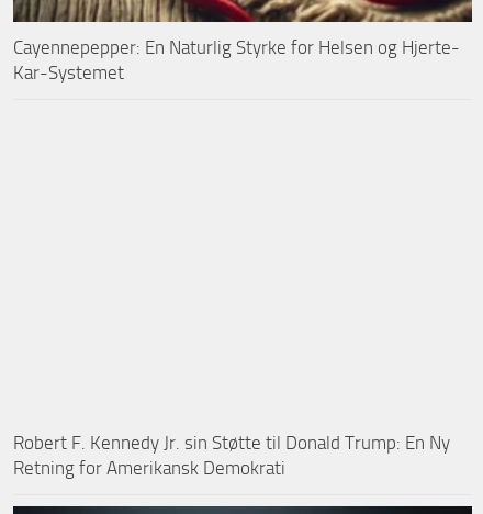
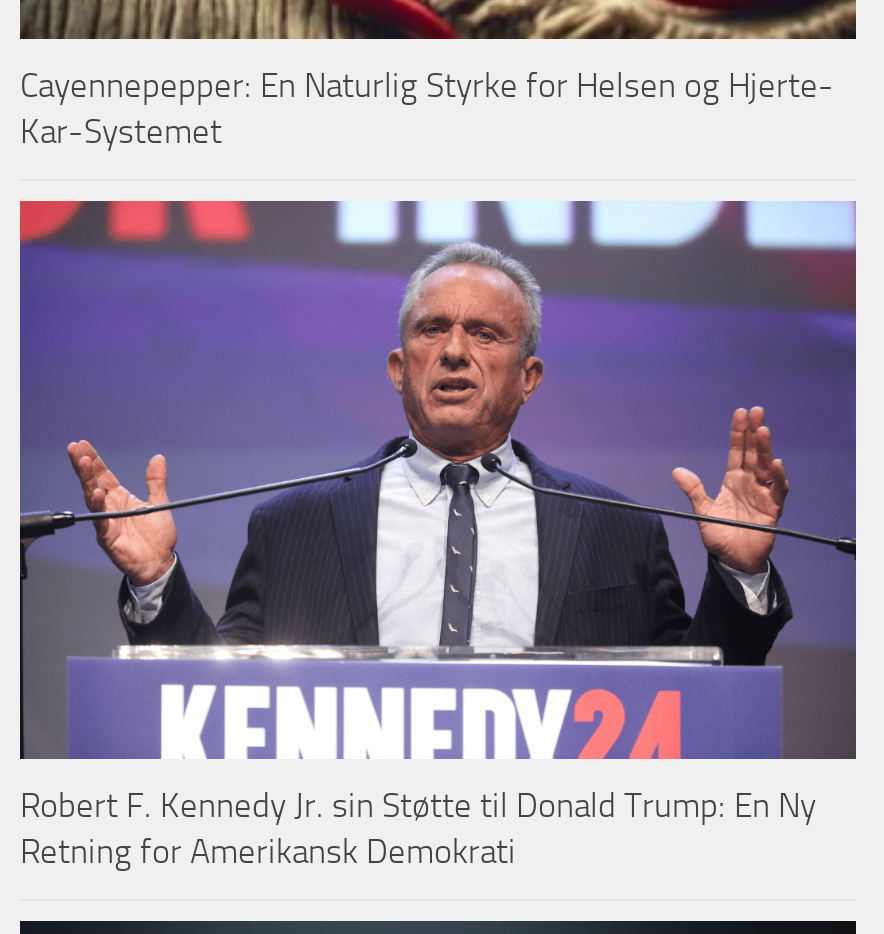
none -> [18,198,858,762] [image]

